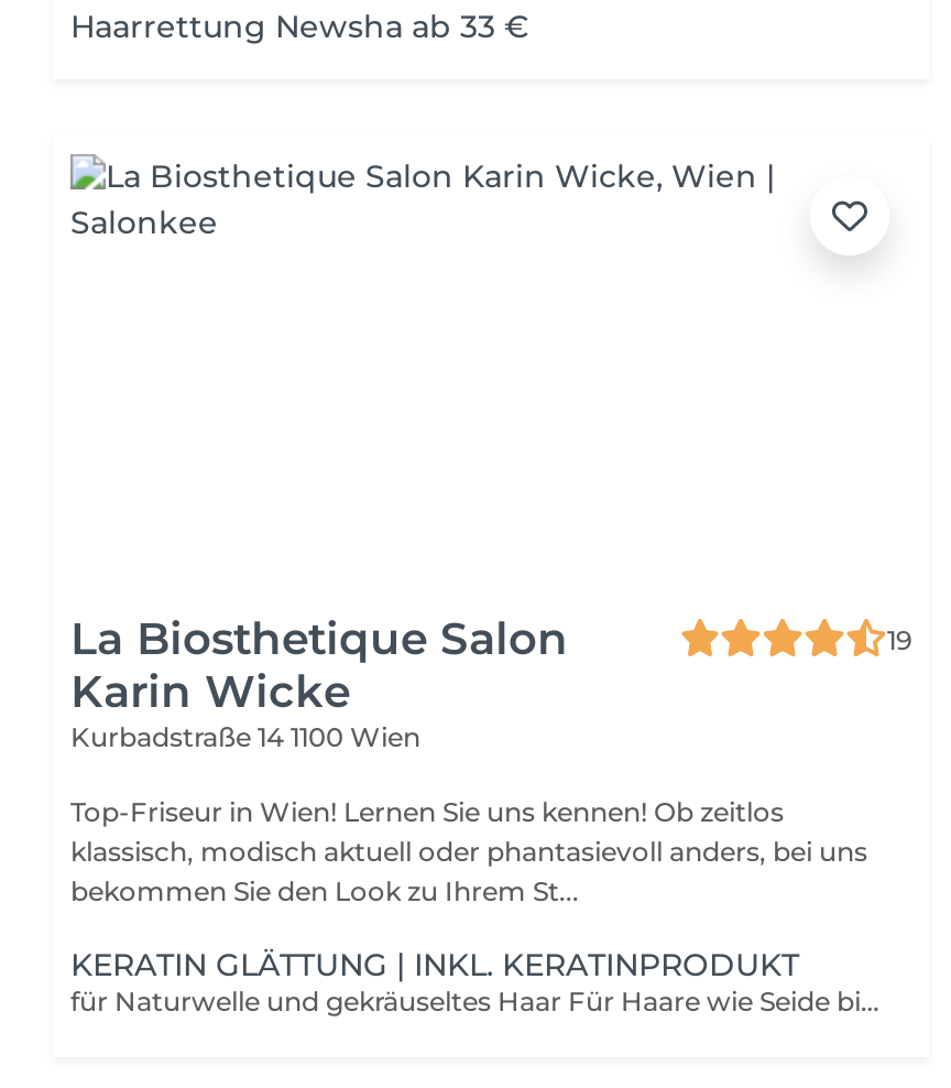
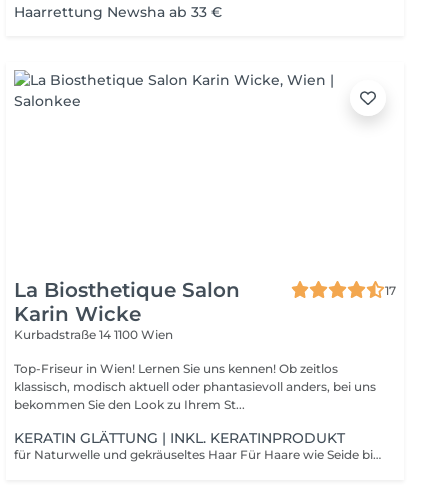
[887,623,911,656] 19 -> [385,283,396,298] 17

